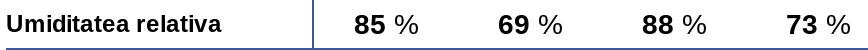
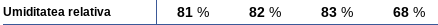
[354,8,418,40] 85% -> [177,4,209,20] 81%
[498,8,562,40] 69% -> [249,4,281,20] 82%
[642,8,706,40] 88% -> [321,4,353,20] 83%
[786,8,850,40] 73% -> [393,4,425,20] 68%

